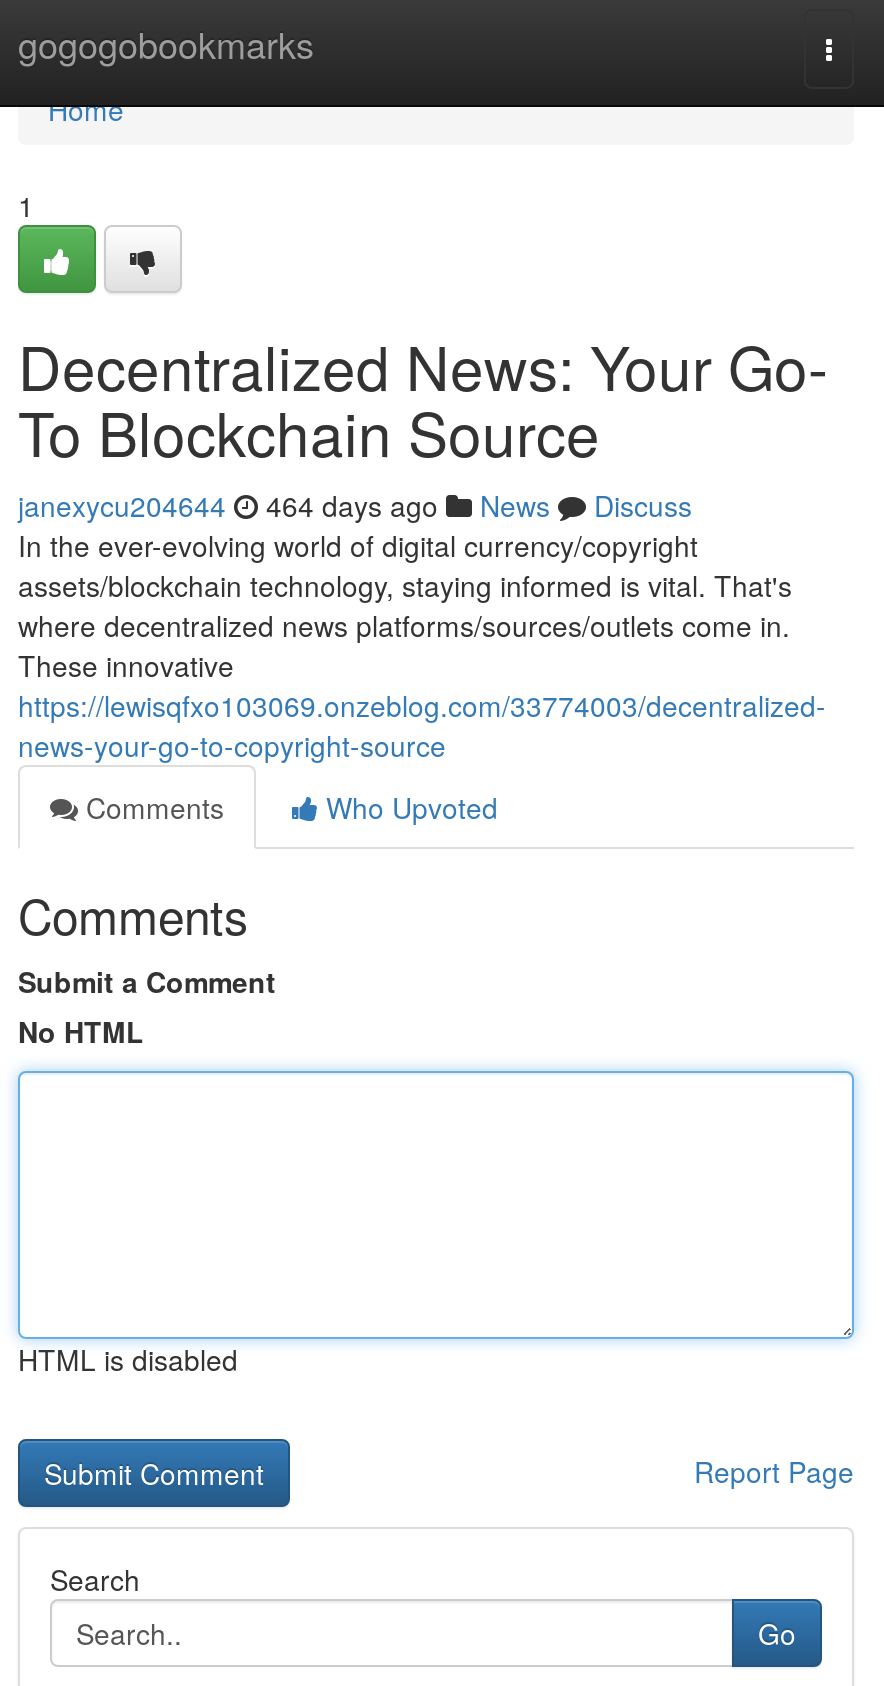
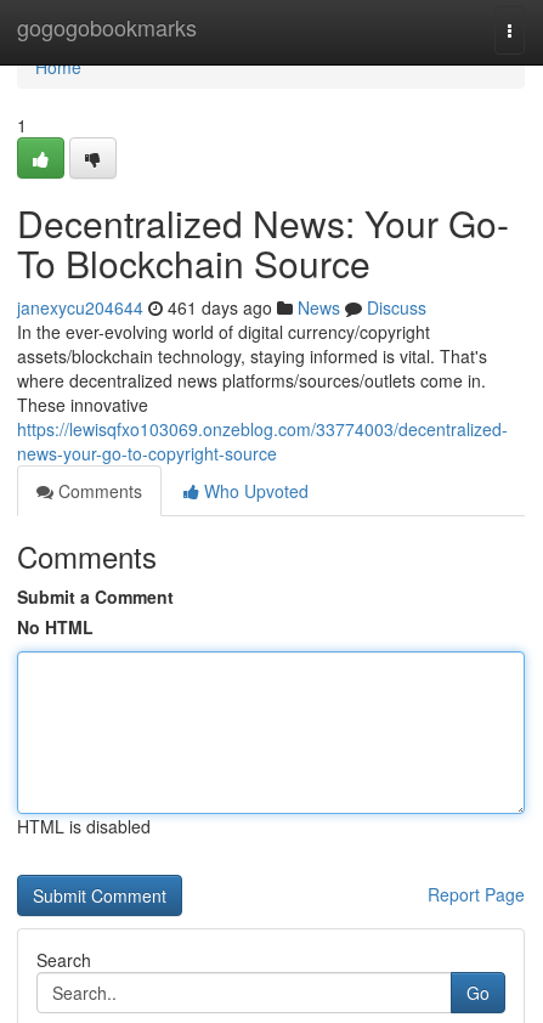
[18,485,692,525] janexycu204644 464 days ago News Discuss -> [17,295,426,320] janexycu204644 461 days ago News Discuss

